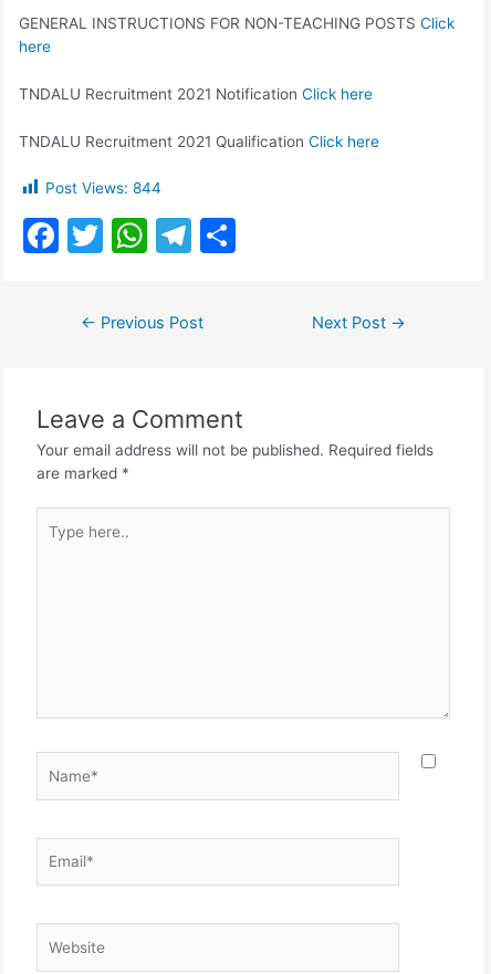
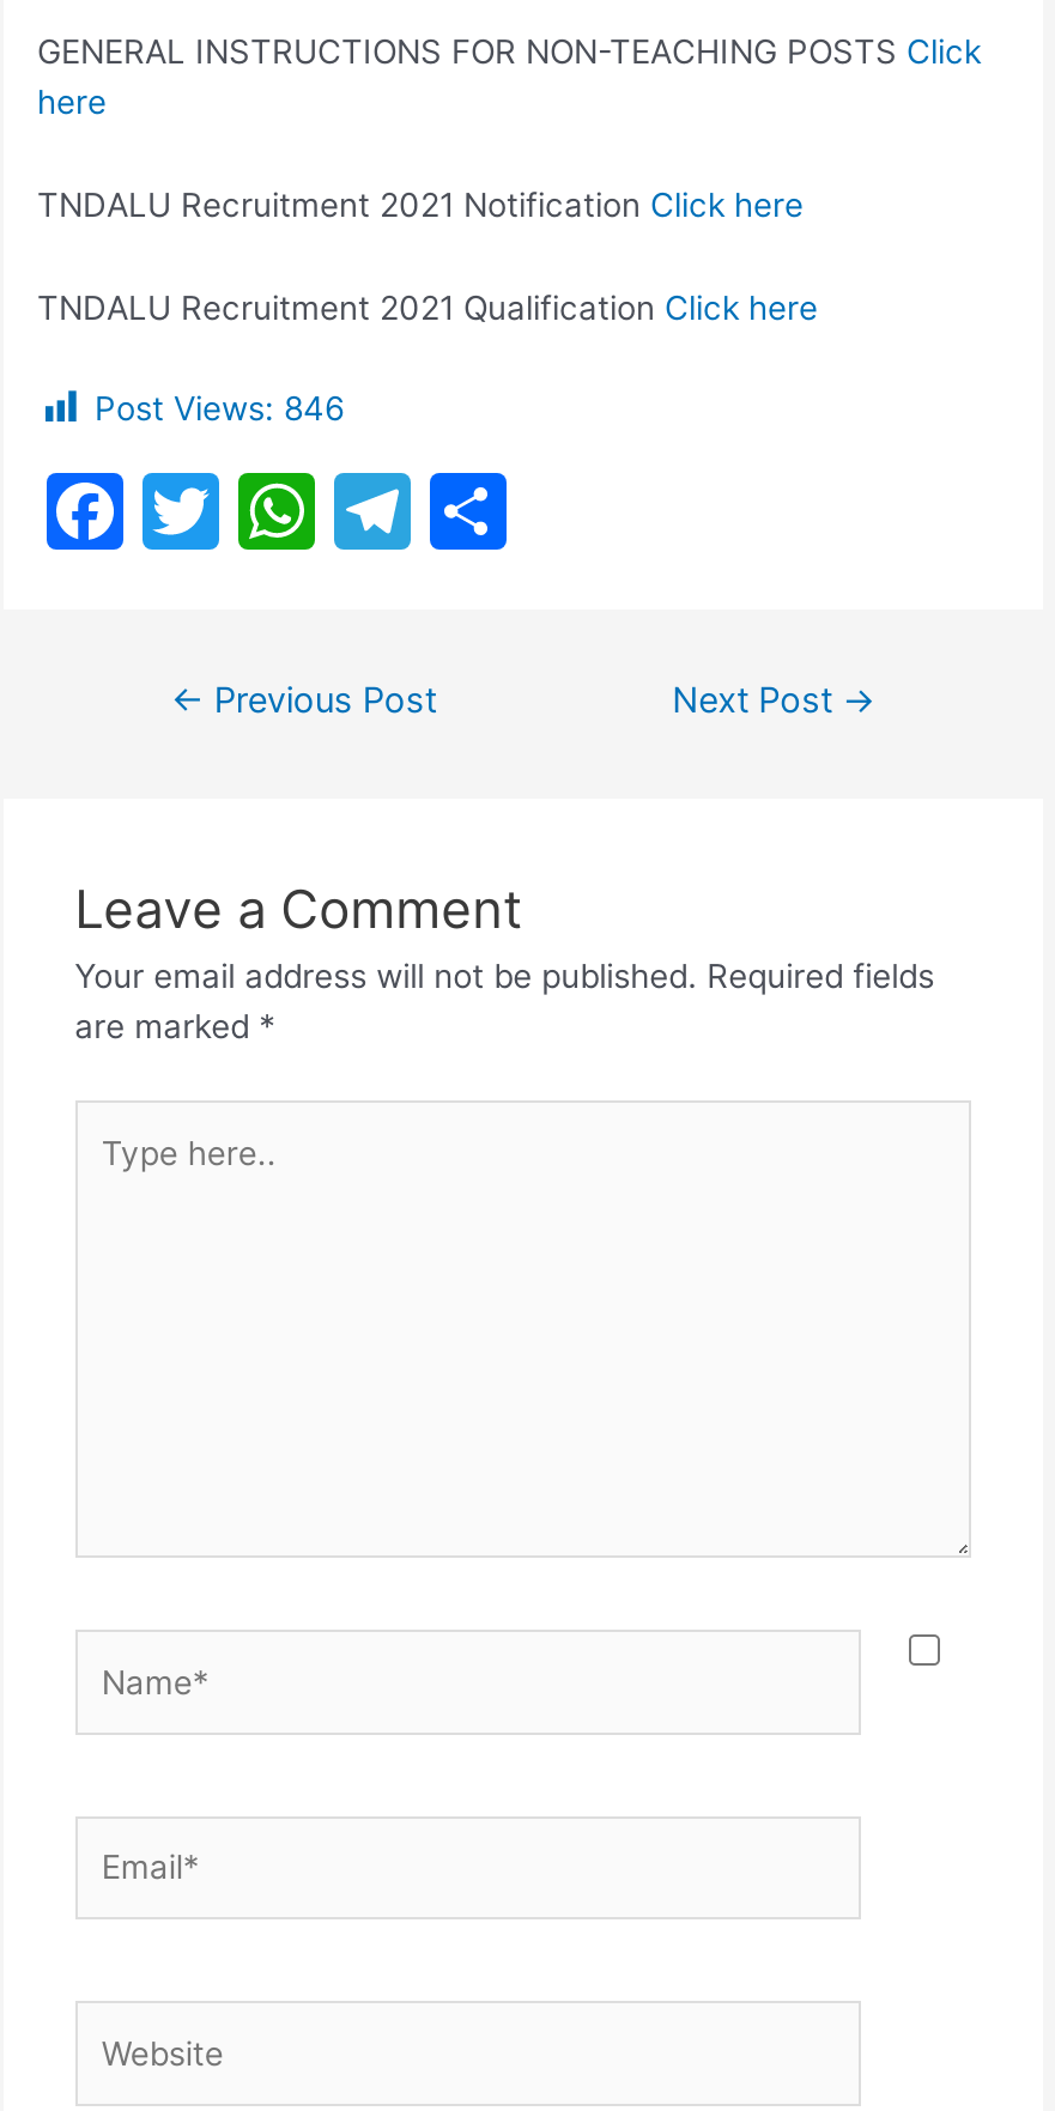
[45,179,161,196] Post Views: 844 -> [95,388,346,427] Post Views: 846

